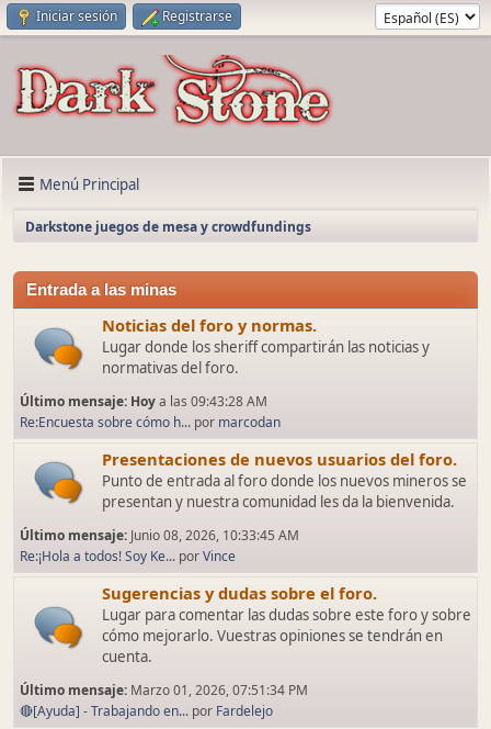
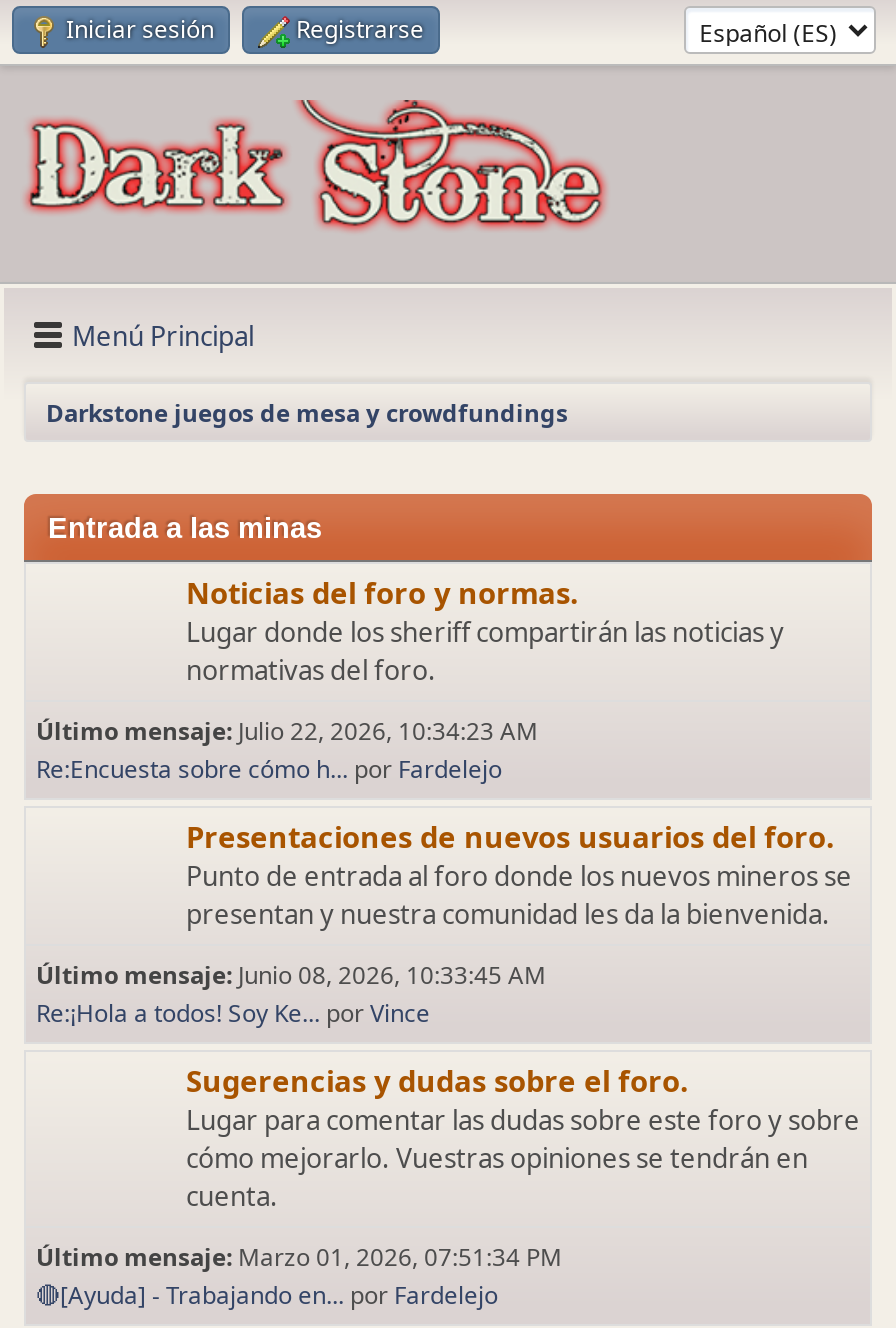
[34,327,83,370] [image] -> none
[20,392,267,411] Último mensaje: Hoy a las 09:43:28 AM -> [36,714,538,748] Último mensaje: Julio 22, 2026, 10:34:23 AM
[20,413,281,432] Re:Encuesta sobre cómo h... por marcodan -> [36,752,502,786] Re:Encuesta sobre cómo h... por Fardelejo
[34,461,83,504] [image] -> none
[34,606,83,649] [image] -> none

